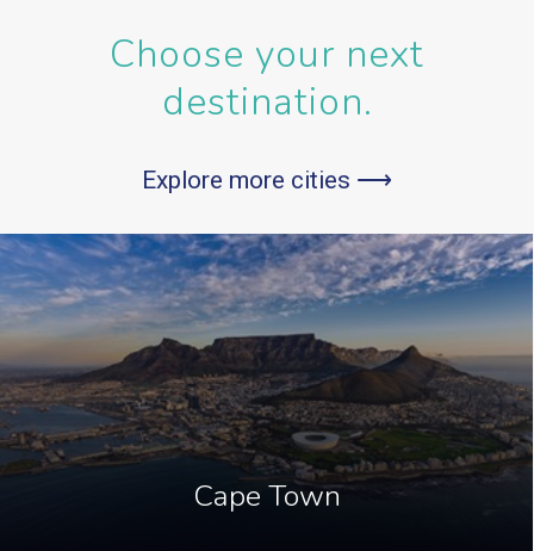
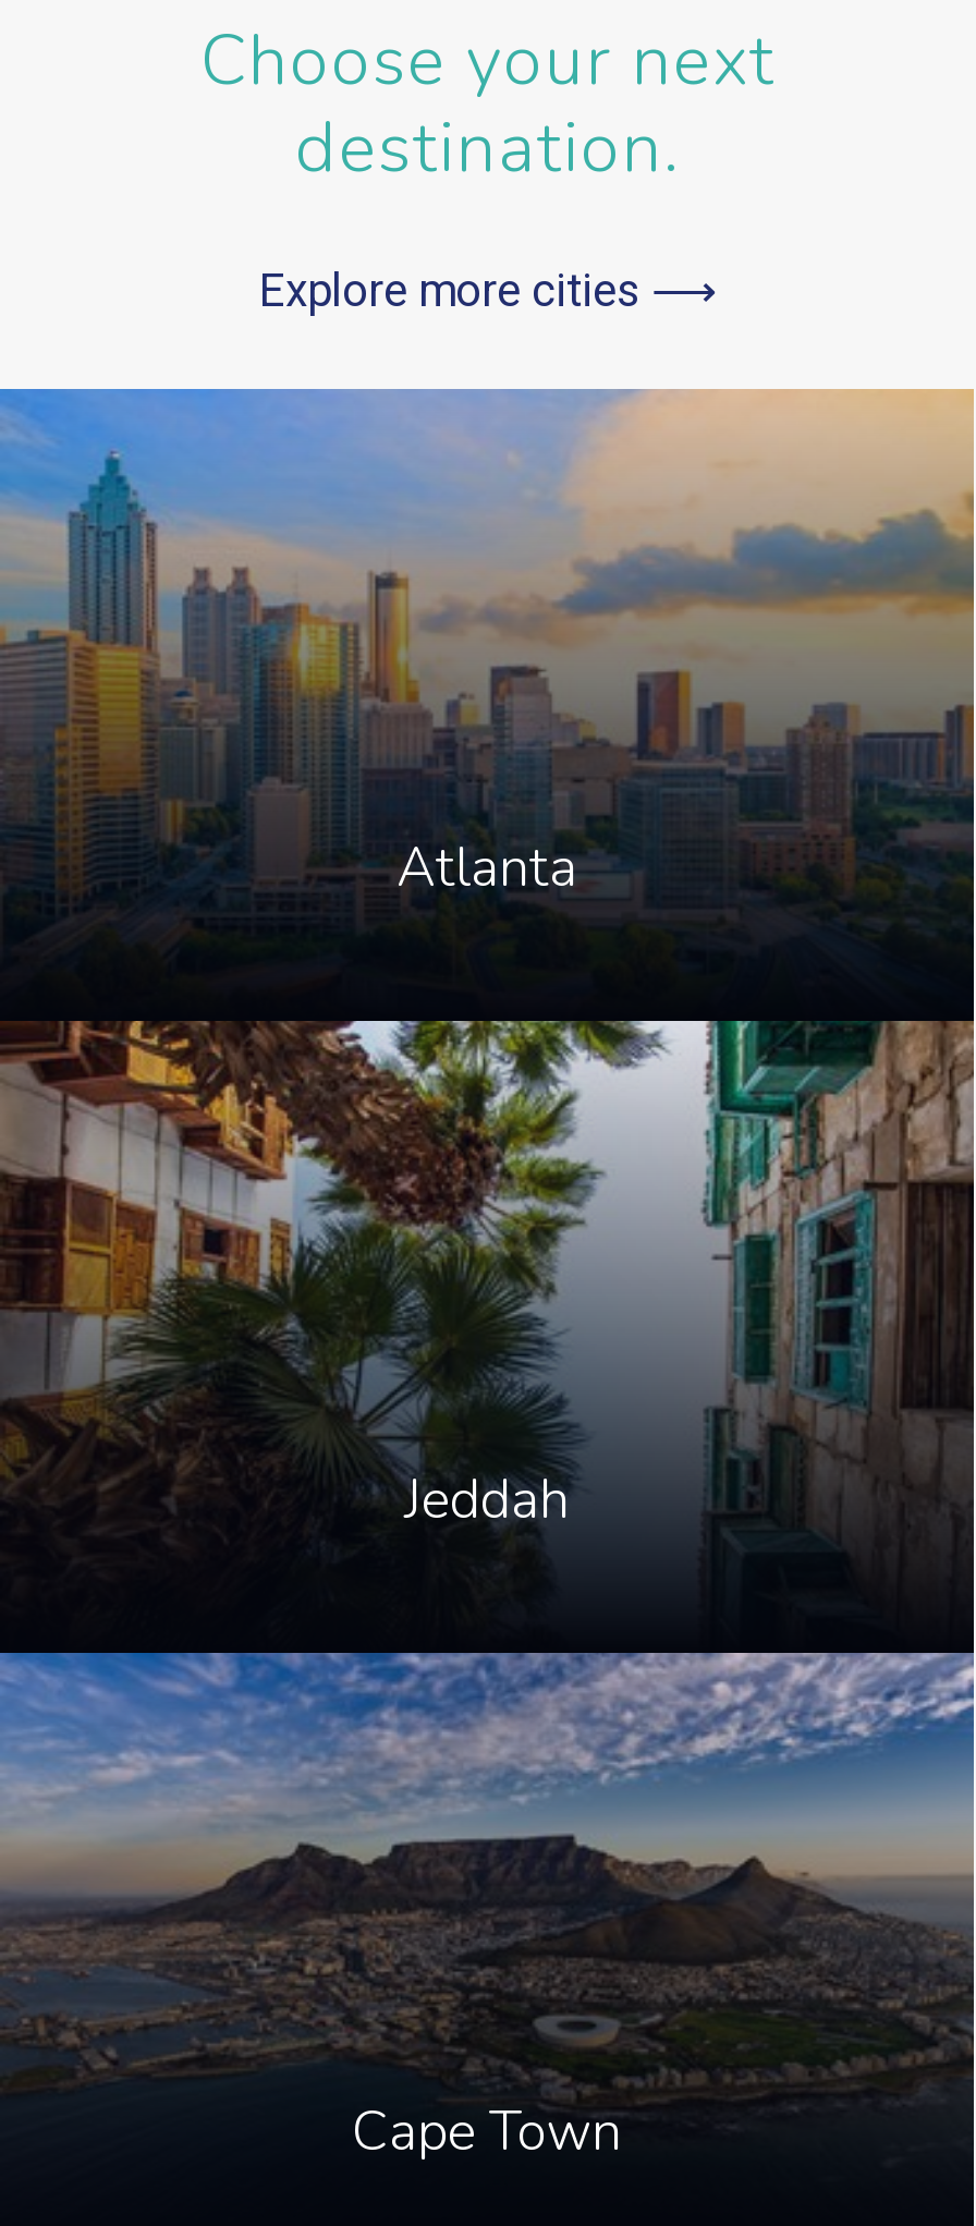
none -> [7,387,969,919] [image] | Atlanta
none -> [7,1019,969,1570] [image] | Jeddah

